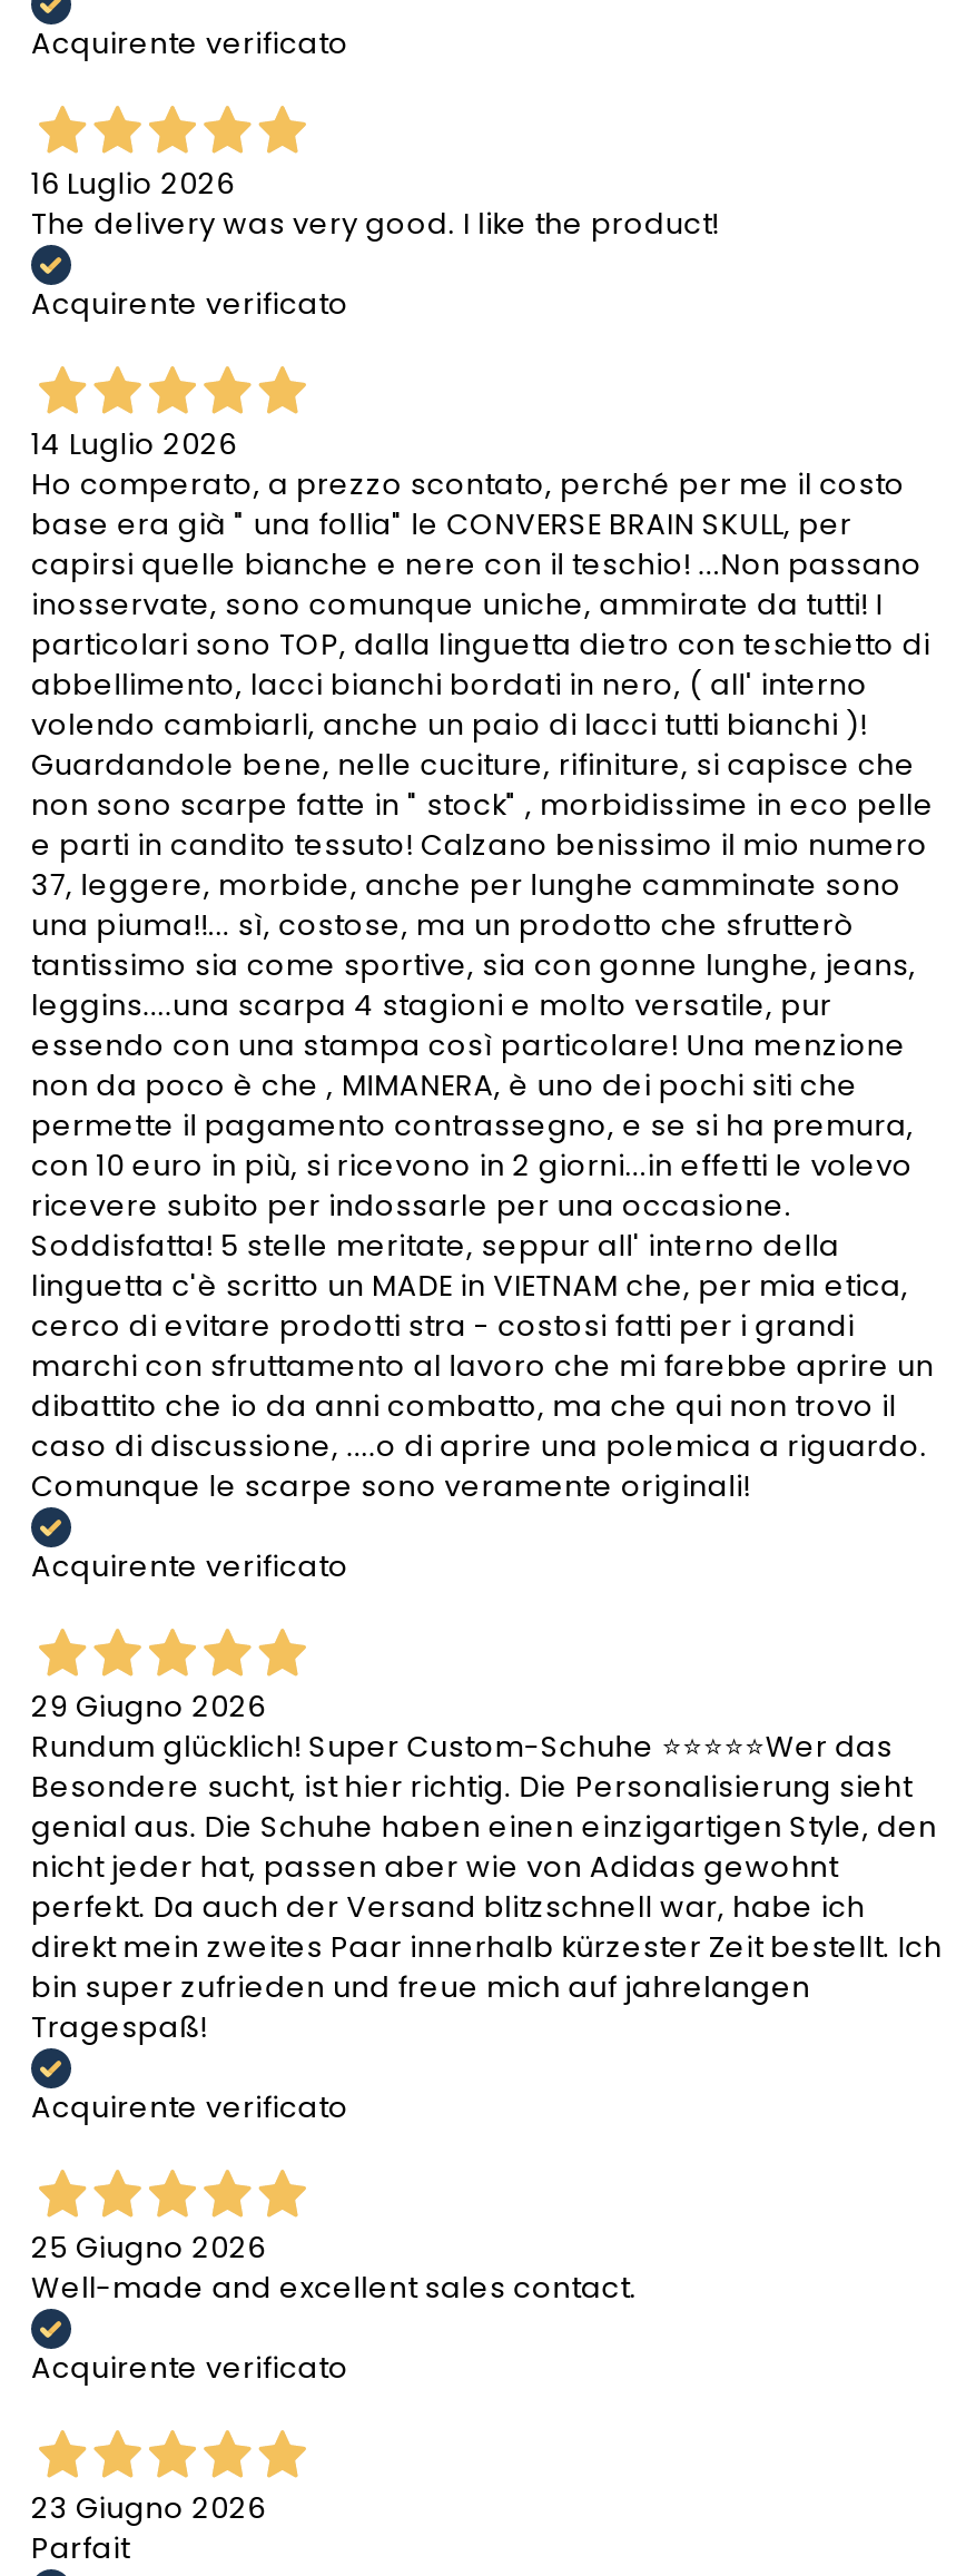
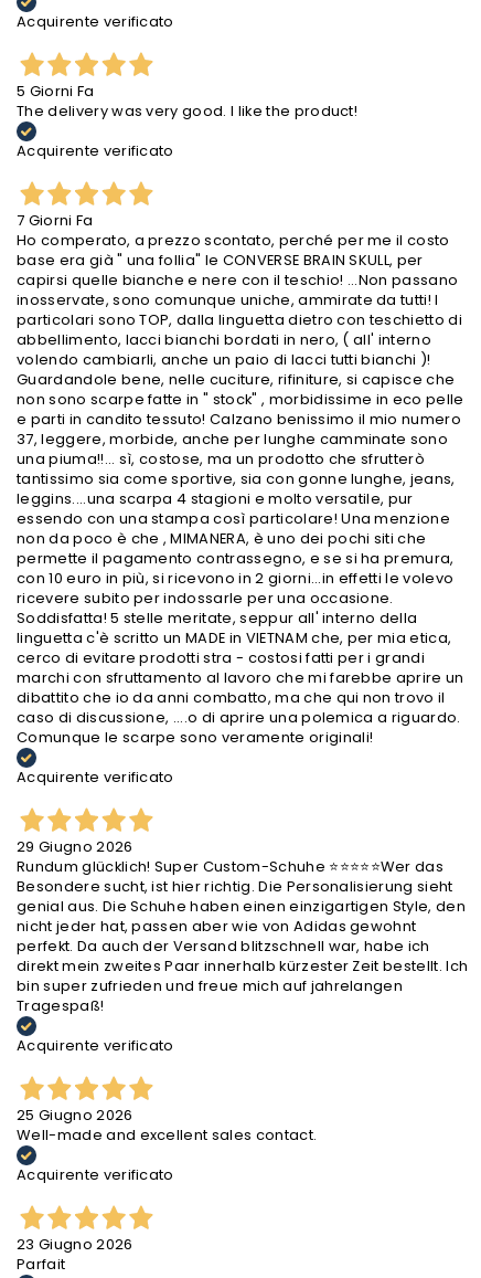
[31,162,235,204] 16 Luglio 2026 -> [17,80,94,101] 5 Giorni Fa
[31,423,237,465] 14 Luglio 2026 -> [17,210,93,231] 7 Giorni Fa

